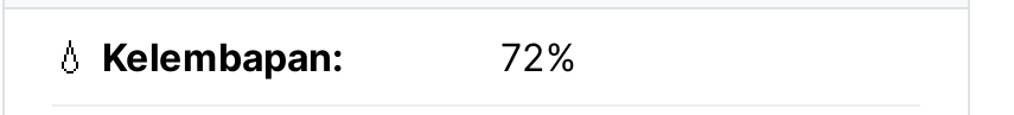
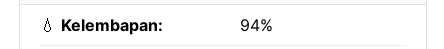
[500,33,576,81] 72% -> [240,15,273,35] 94%

